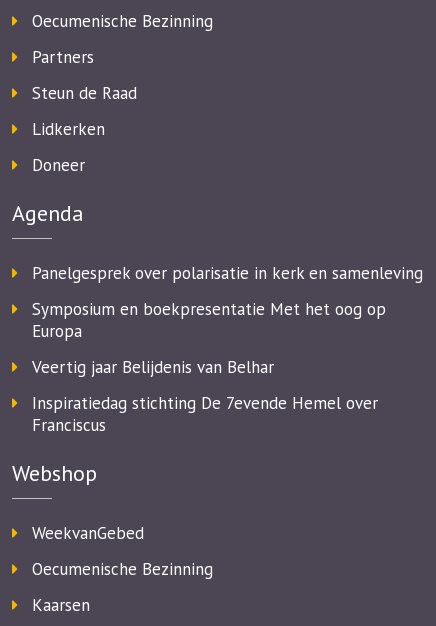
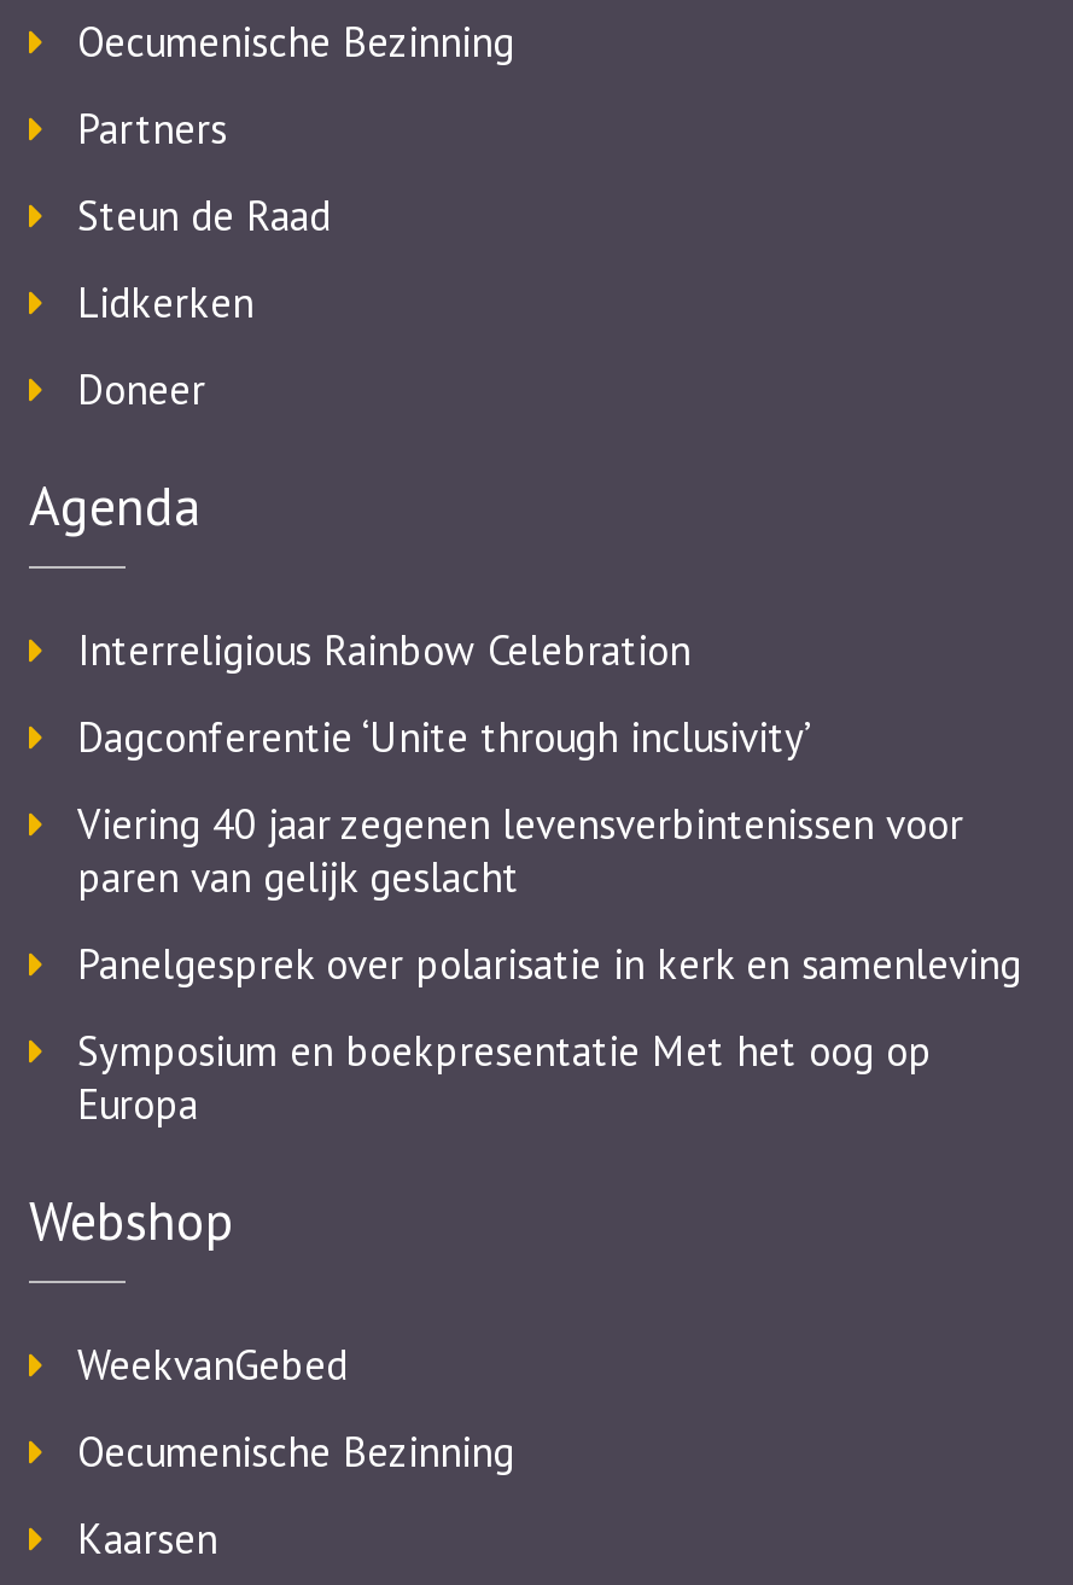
none -> [77,624,963,904] Interreligious Rainbow Celebration | Dagconferentie ‘Unite through inclusivity’ | Viering 40 jaar zegenen levensverbintenissen voor | paren van gelijk geslacht
moved [32,262,423,342] -> [77,938,1021,1131]: Panelgesprek over polarisatie in kerk en samenleving | Symposium en boekpresentatie Met het oog op | Europa
[32,356,378,436] Veertig jaar Belijdenis van Belhar | Inspiratiedag stichting De 7evende Hemel over | Franciscus -> none

